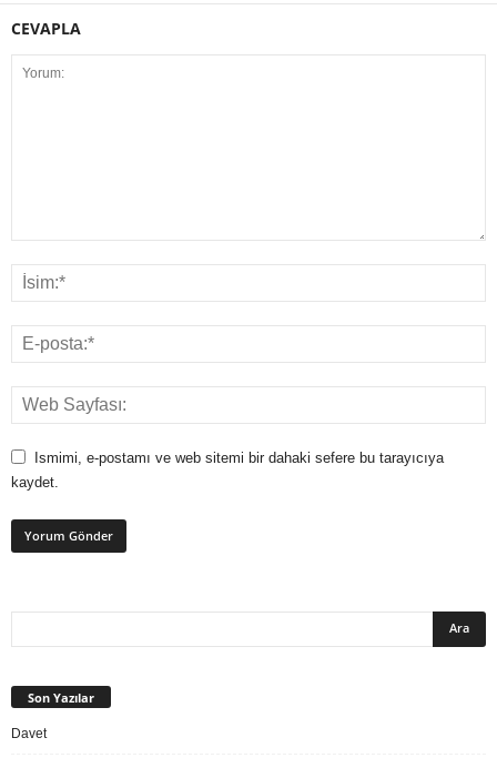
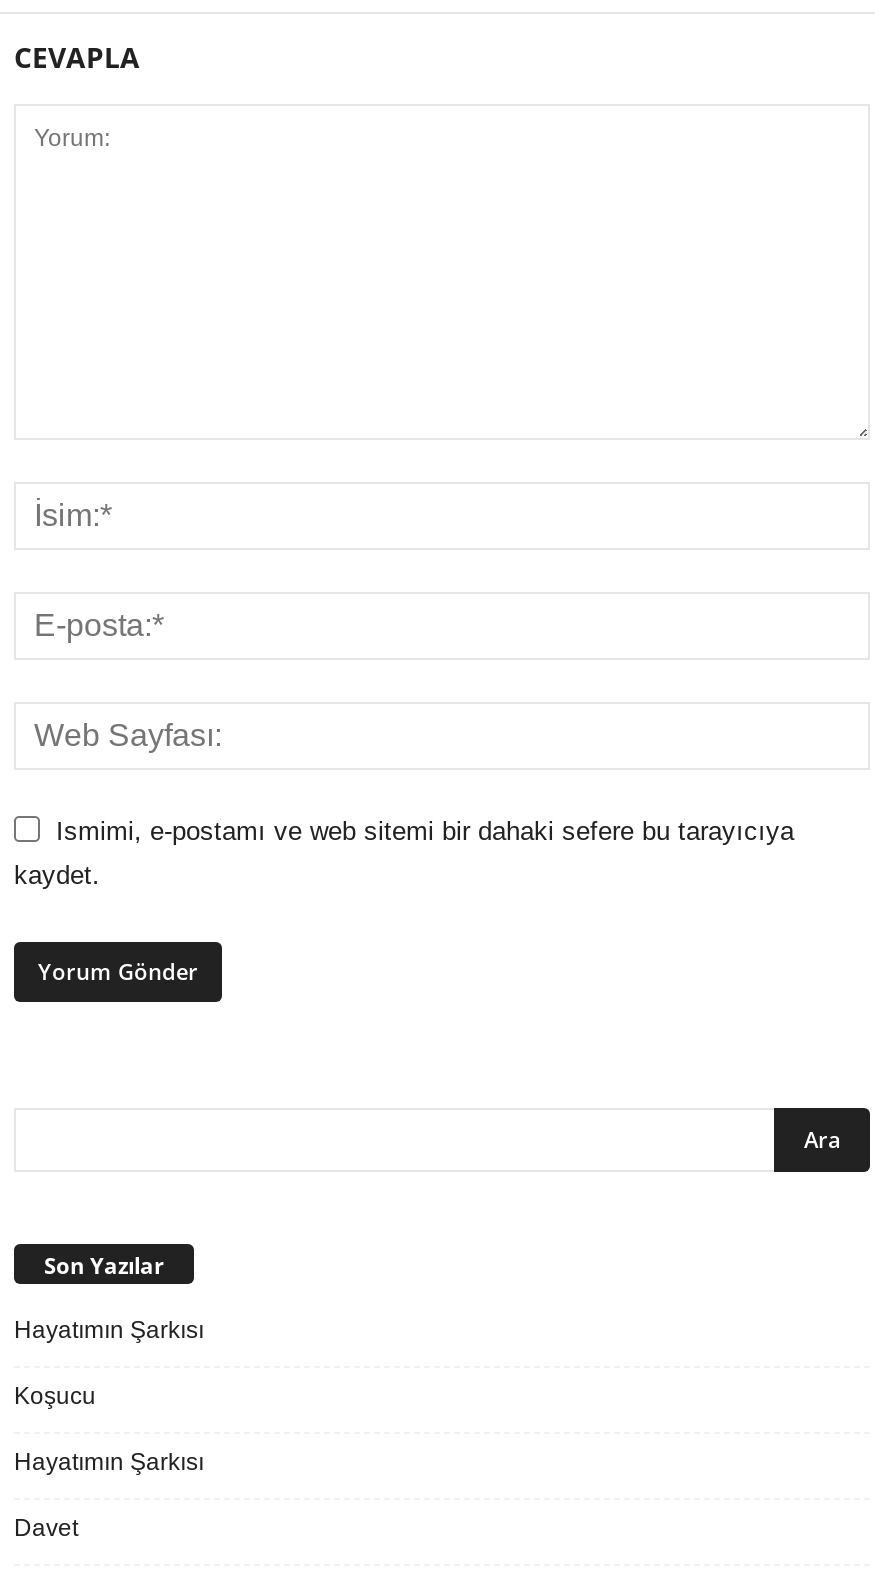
none -> [14,1316,204,1476] Hayatımın Şarkısı | Koşucu | Hayatımın Şarkısı

